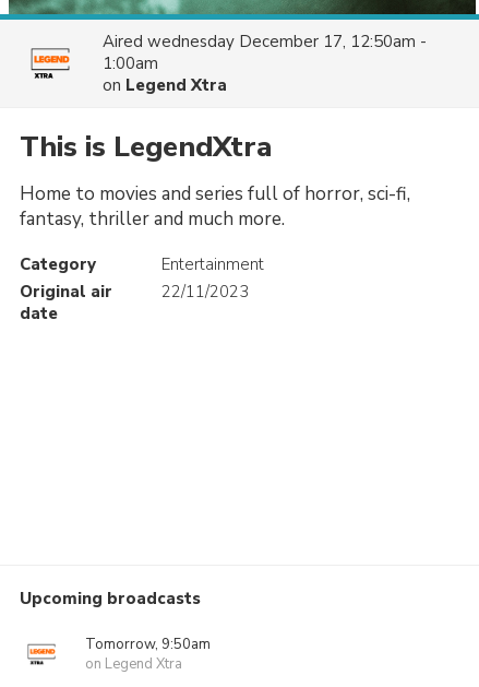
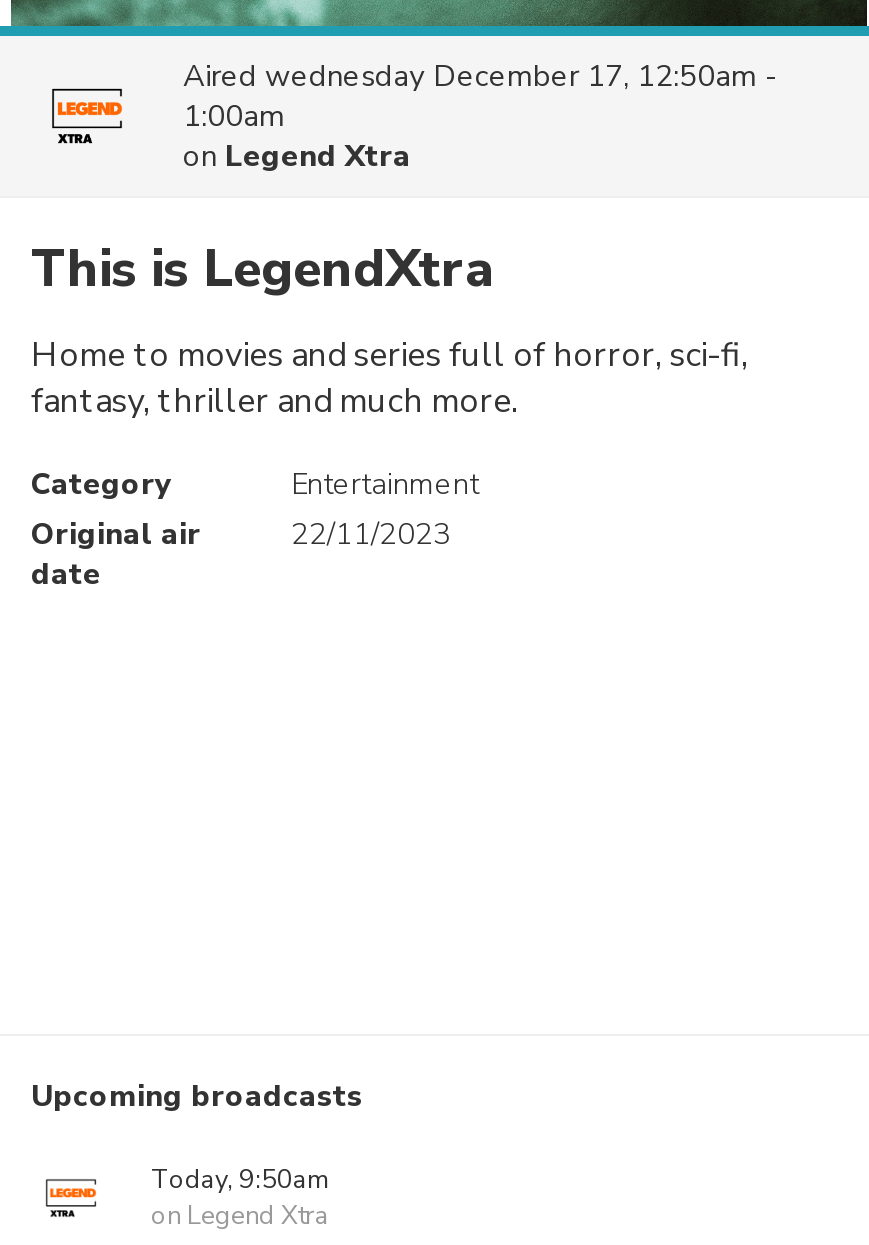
[85,635,211,654] Tomorrow, 9:50am -> [151,1162,329,1198] Today, 9:50am

